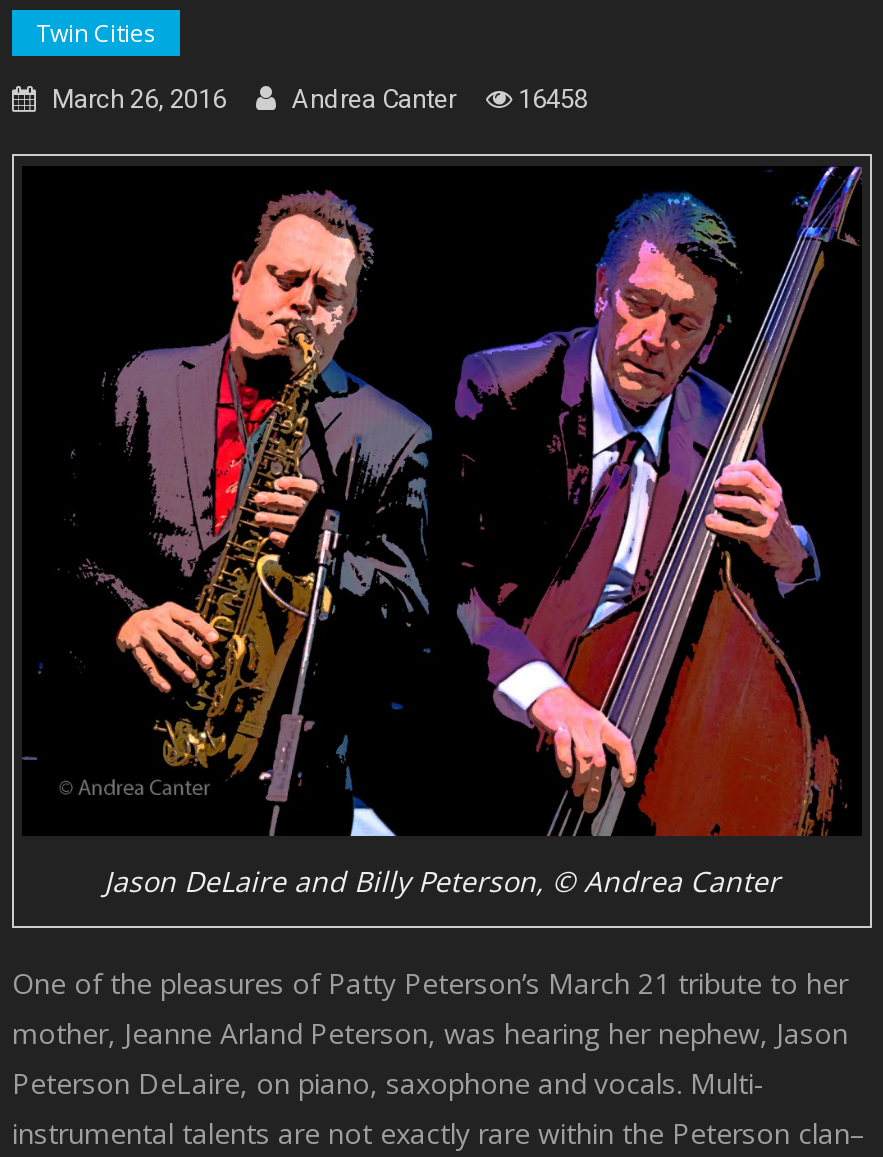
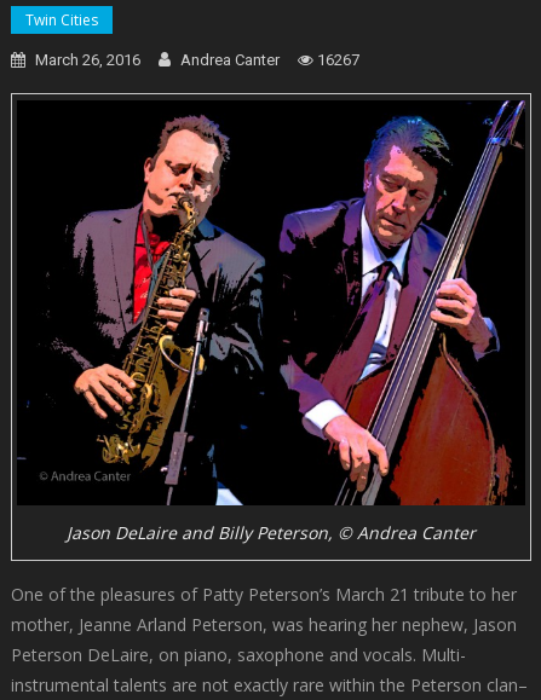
[518,84,588,114] 16458 -> [317,51,359,69] 16267

